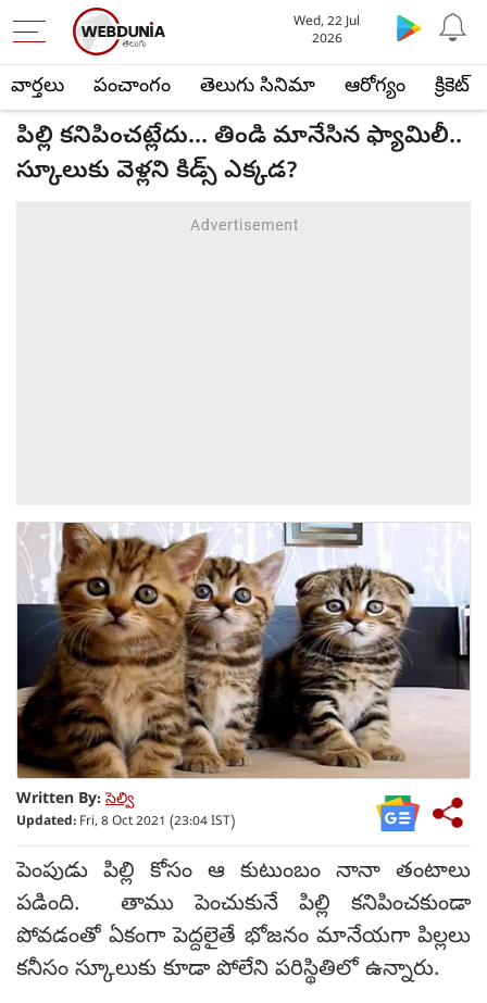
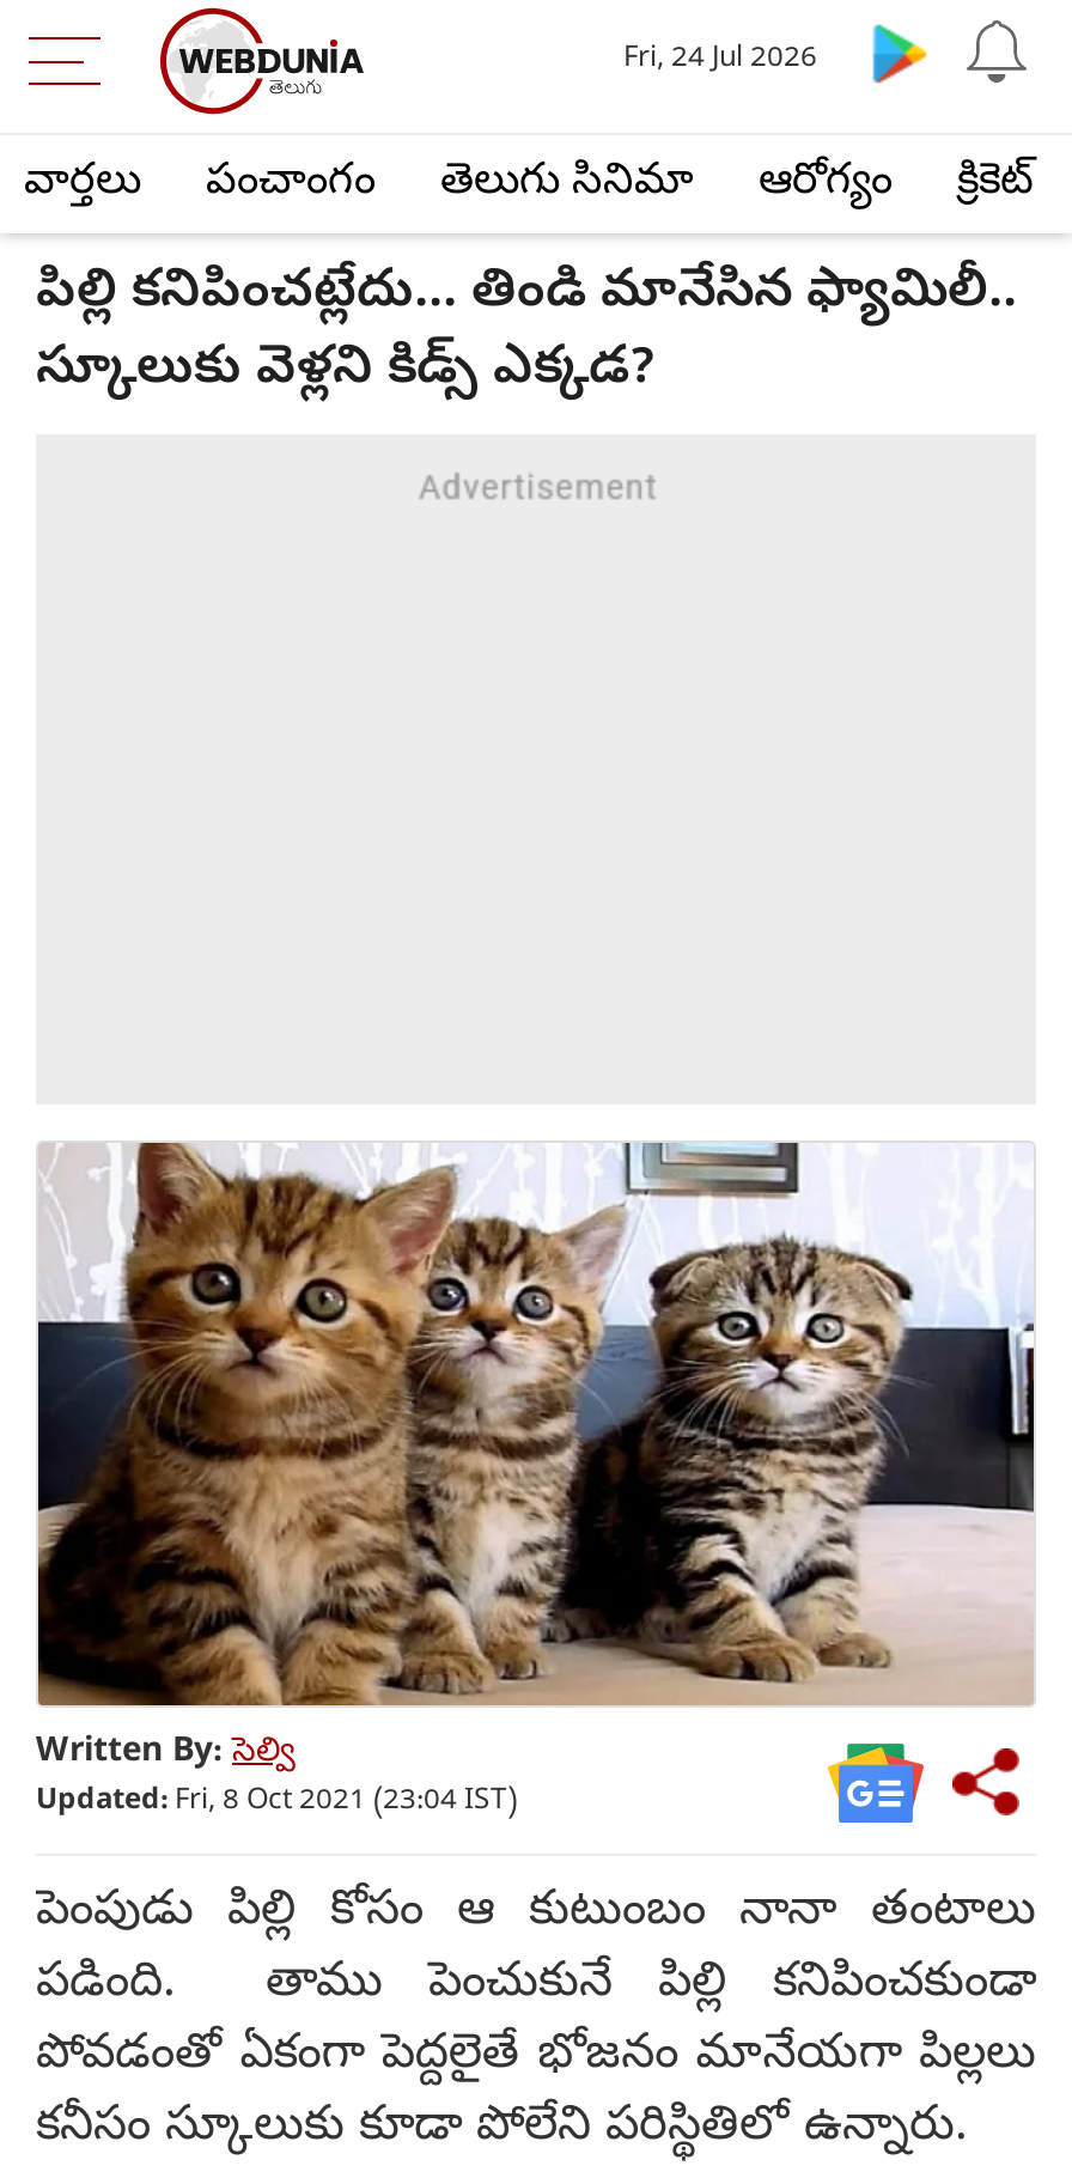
[294,14,360,49] Wed, 22 Jul | 2026 -> [623,42,817,80] Fri, 24 Jul 2026

